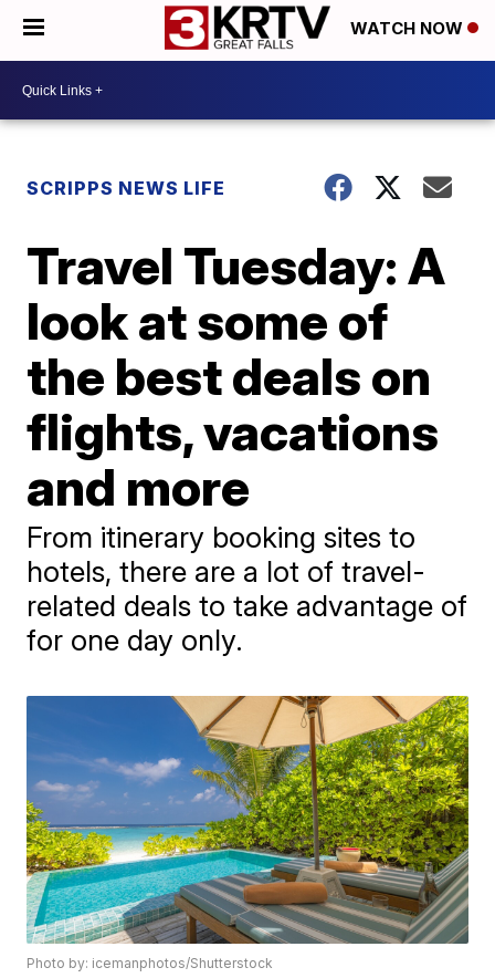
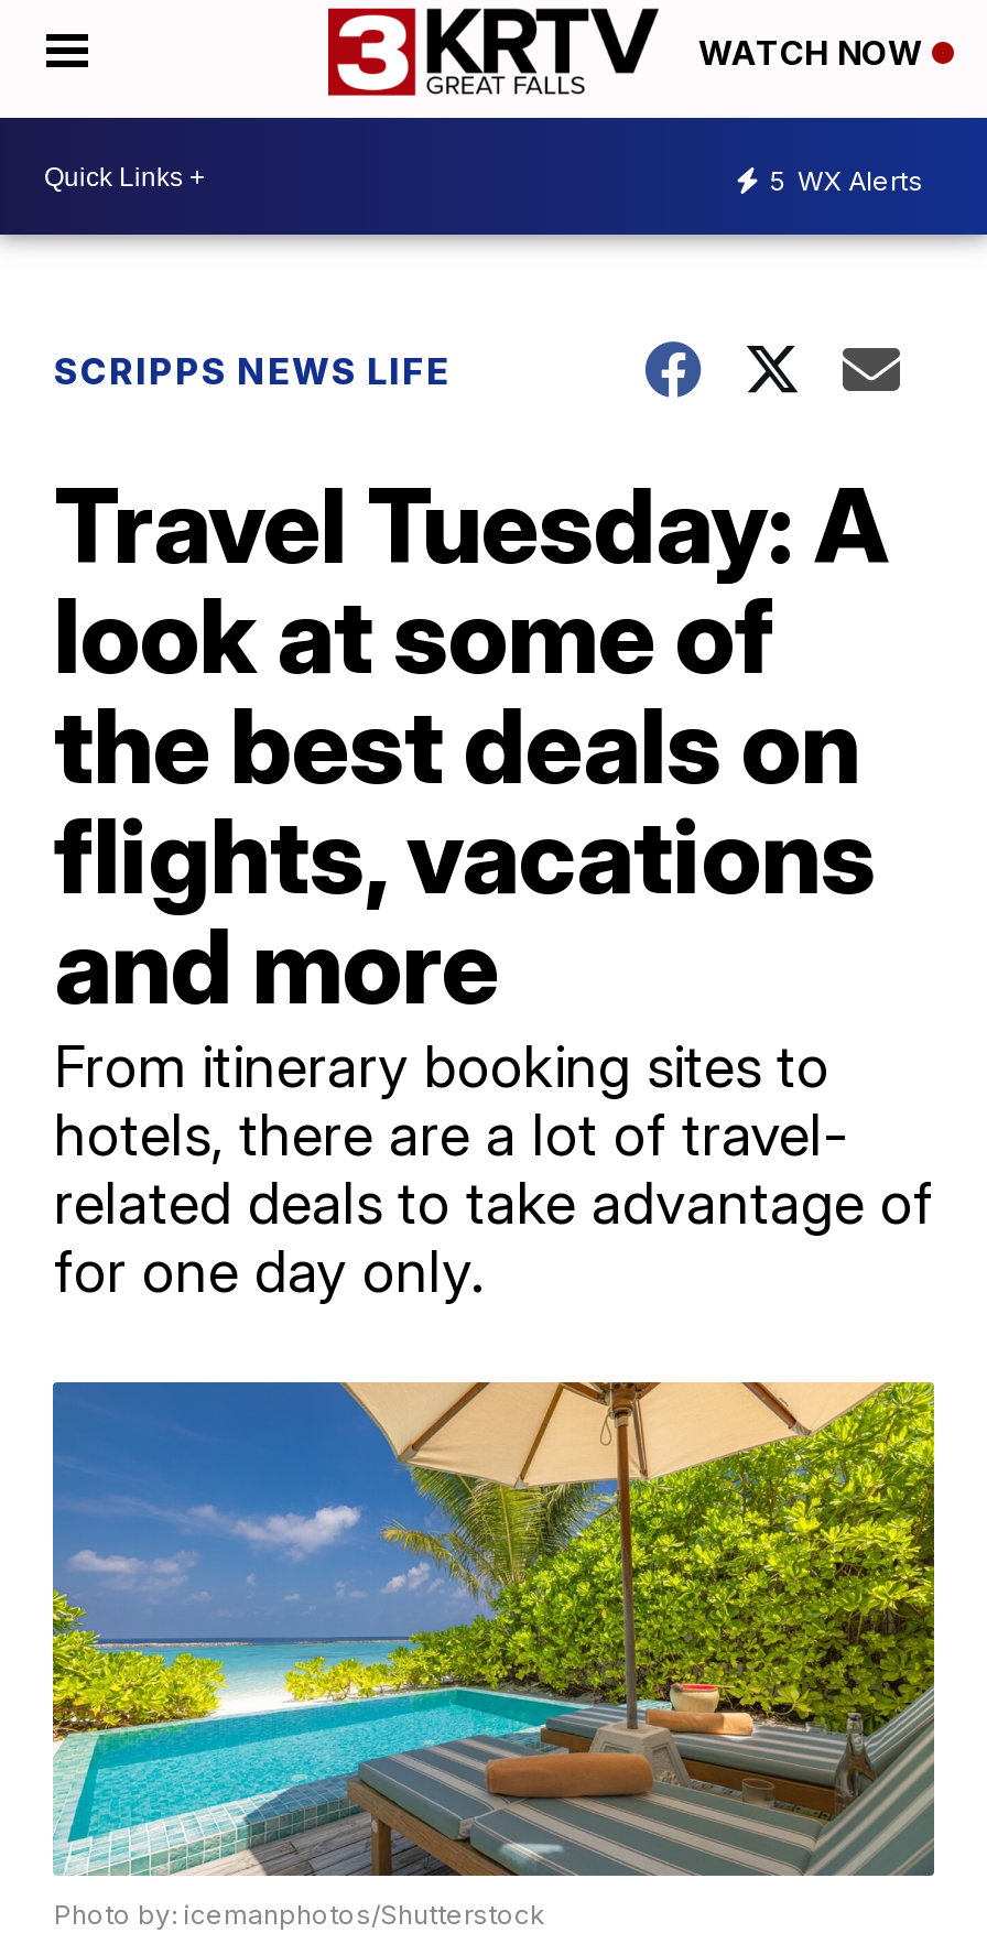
none -> [769,163,923,196] 5 WX Alerts

